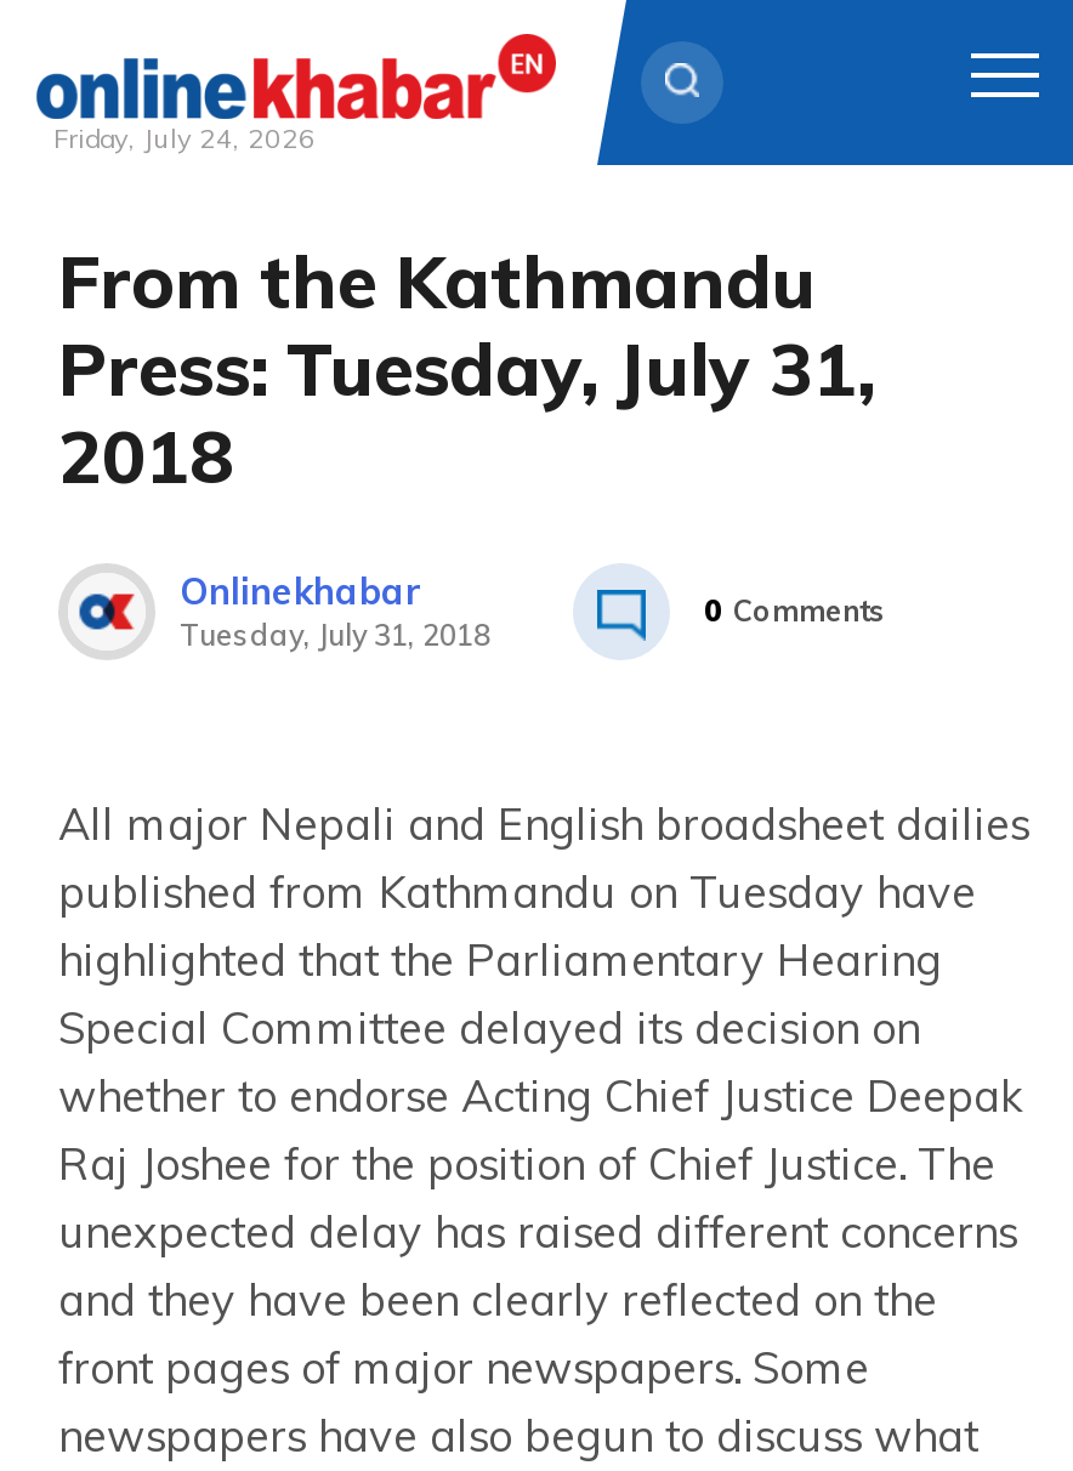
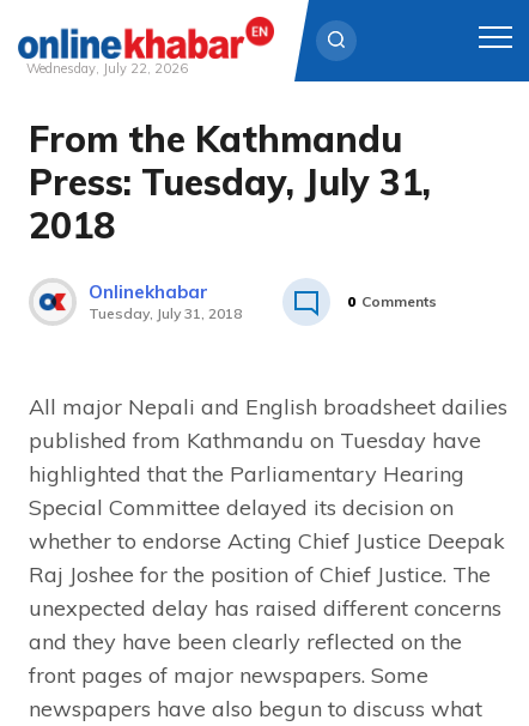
[53,121,316,155] Friday, July 24, 2026 -> [26,60,188,77] Wednesday, July 22, 2026

